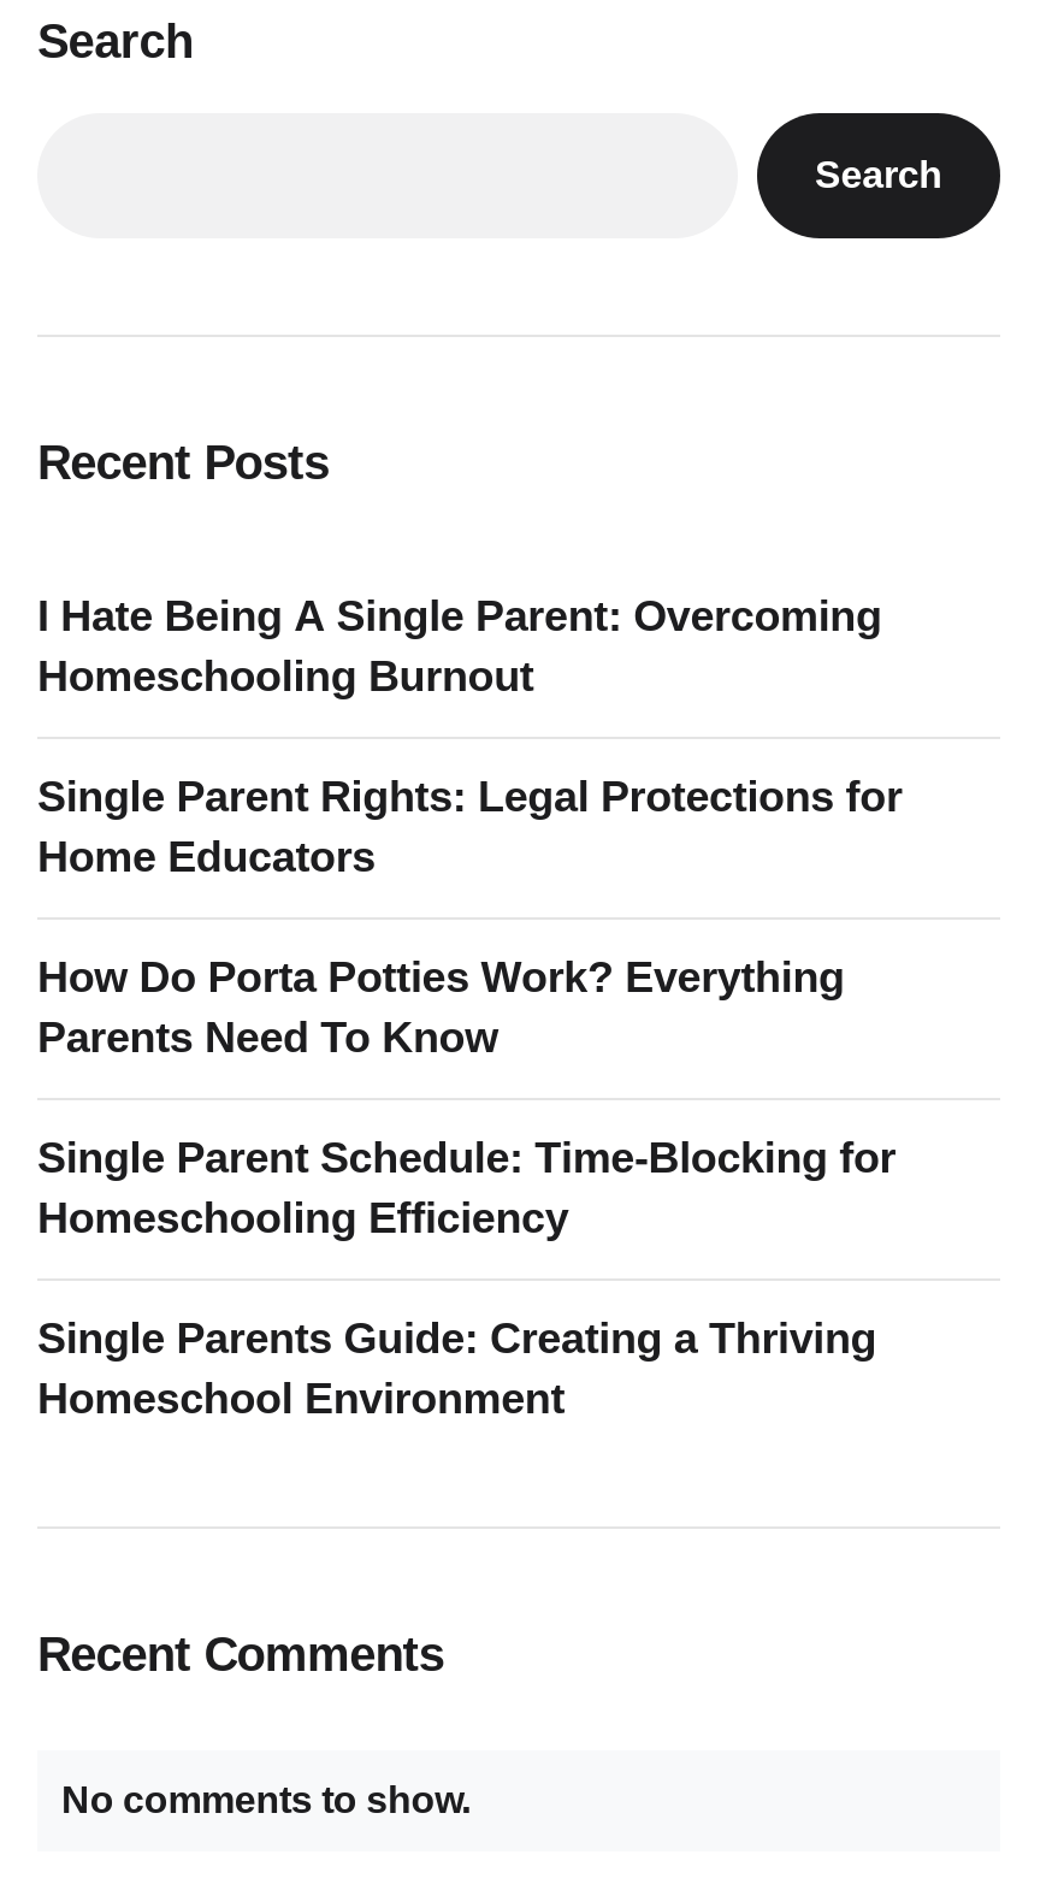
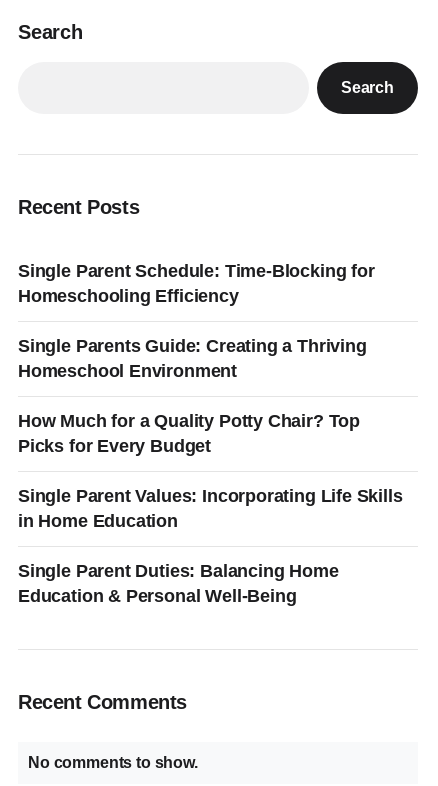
[37,592,902,1062] I Hate Being A Single Parent: Overcoming | Homeschooling Burnout | Single Parent Rights: Legal Protections for | Home Educators | How Do Porta Potties Work? Everything | Parents Need To Know -> none
moved [37,1134,896,1423] -> [18,261,375,381]: Single Parent Schedule: Time-Blocking for | Homeschooling Efficiency | Single Parents Guide: Creating a Thriving | Homeschool Environment
none -> [18,411,402,606] How Much for a Quality Potty Chair? Top | Picks for Every Budget | Single Parent Values: Incorporating Life Skills | in Home Education | Single Parent Duties: Balancing Home | Education & Personal Well-Being

